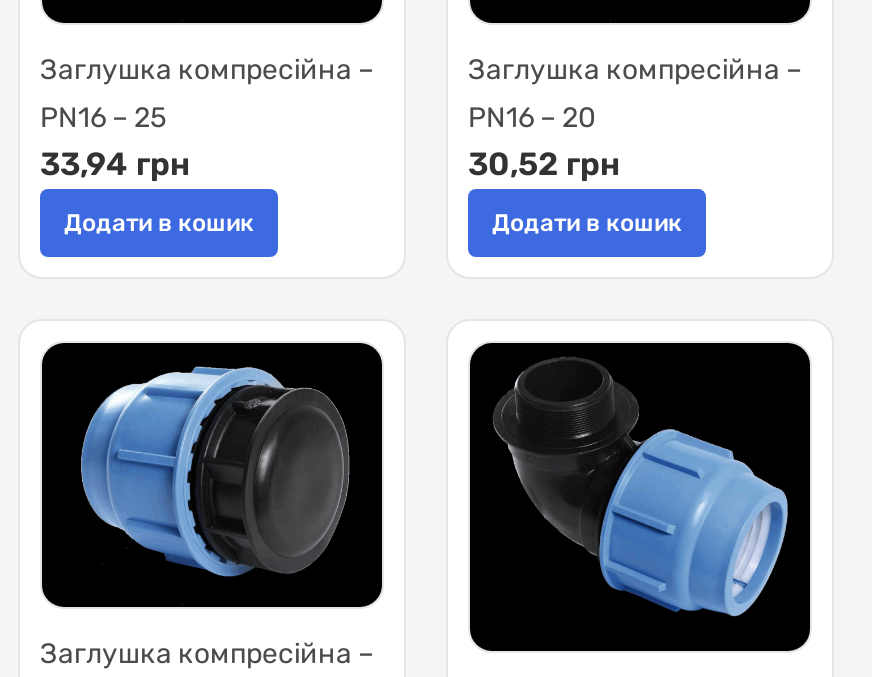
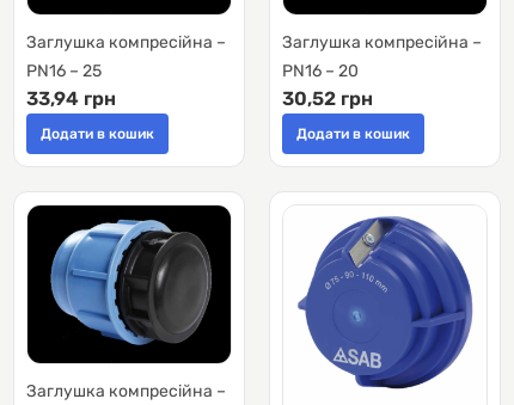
[468,341,812,653] [image] -> [283,205,487,389] [image]

